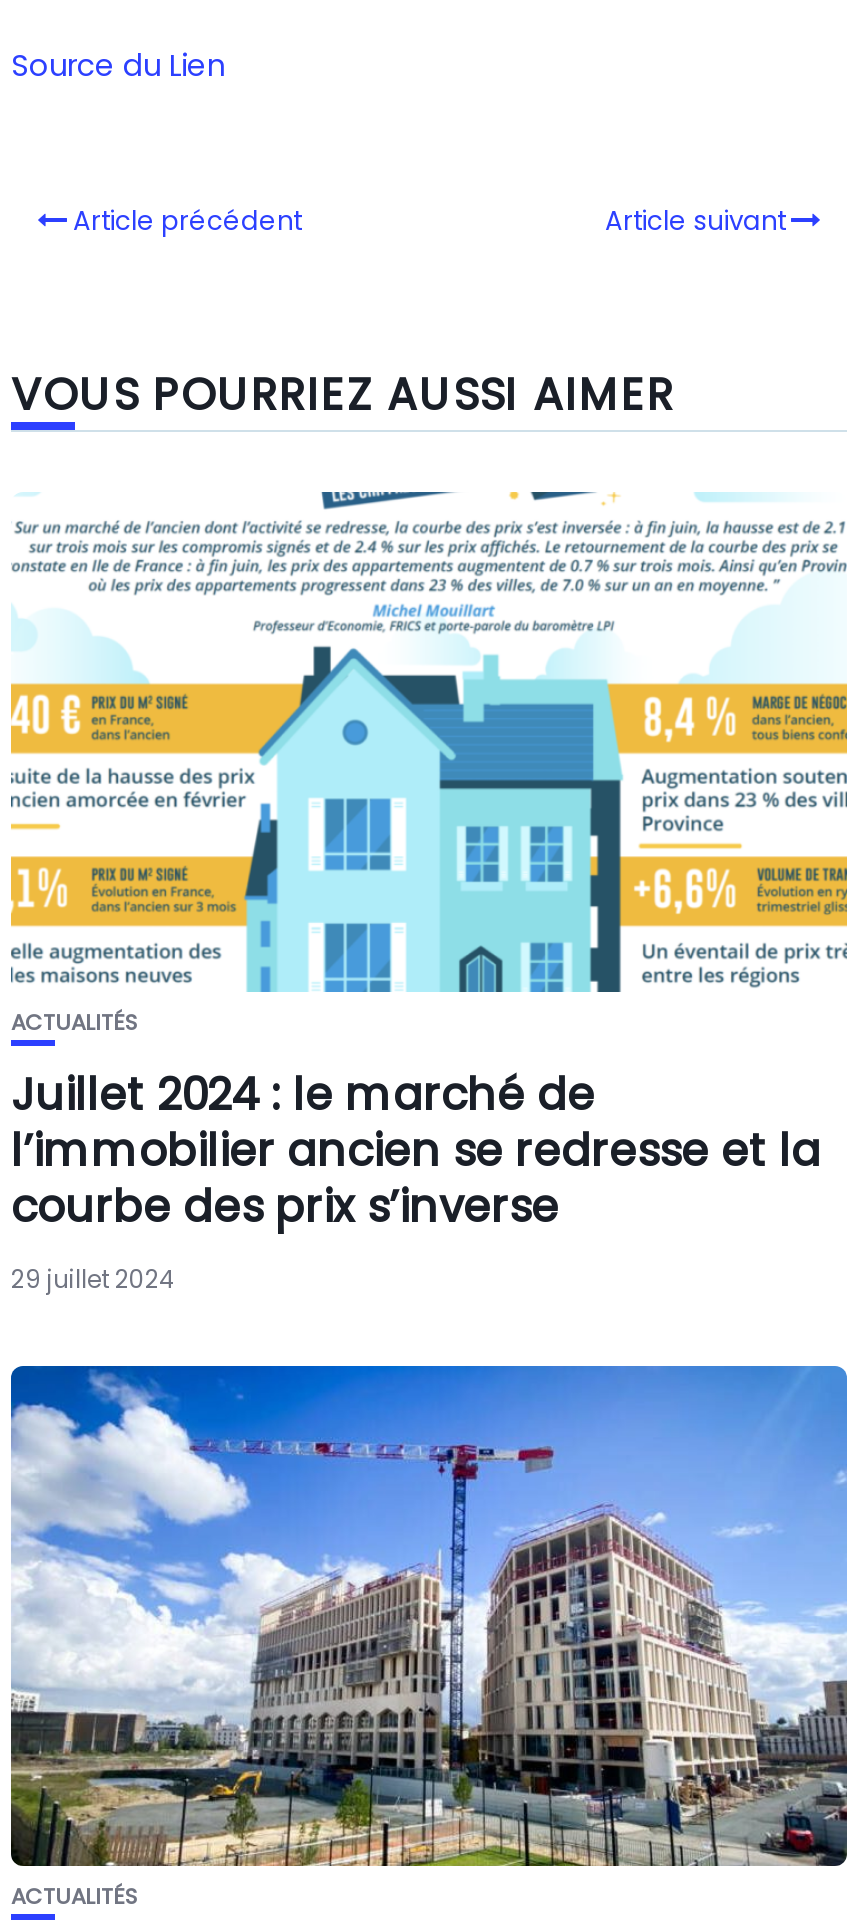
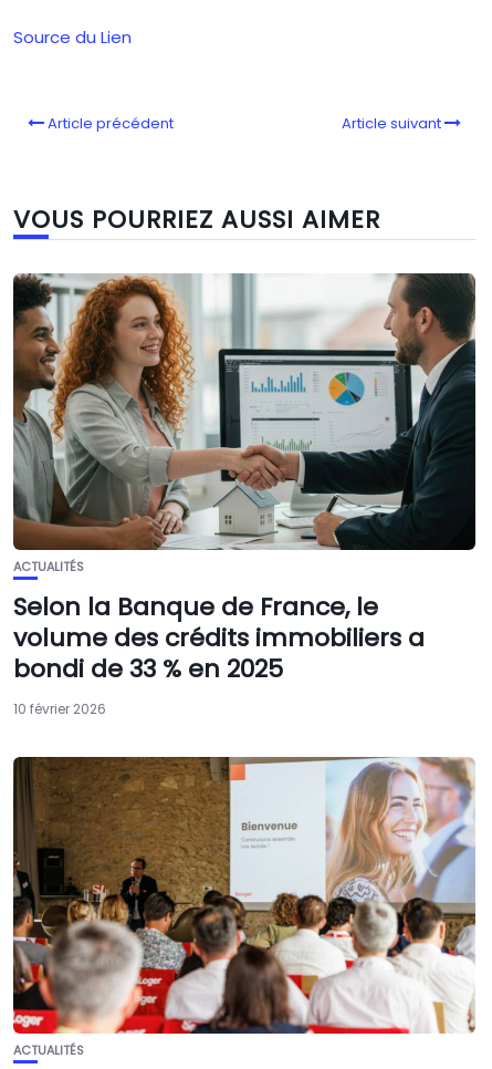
[9,490,849,1296] [image] | Juillet 2024 : le marché de | l’immobilier ancien se redresse et la | courbe des prix s’inverse | 29 juillet 2024 -> [12,272,477,718] [image] | Selon la Banque de France, le | volume des crédits immobiliers a | bondi de 33 % en 2025 | 10 février 2026
[9,1364,849,1868] [image] -> [12,756,477,1035] [image]

